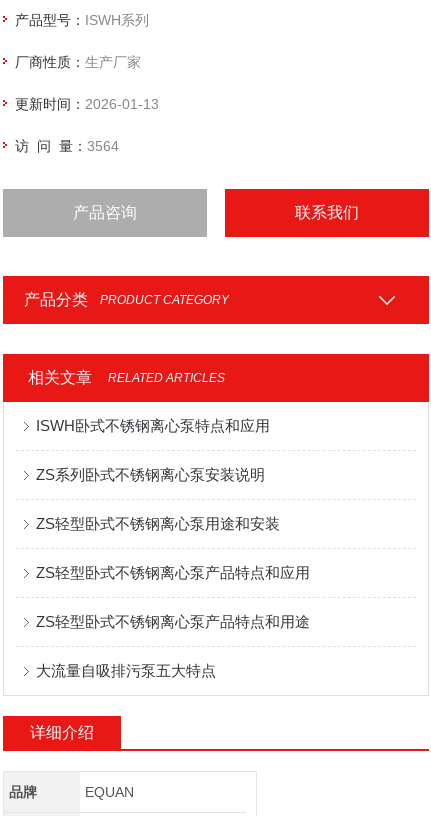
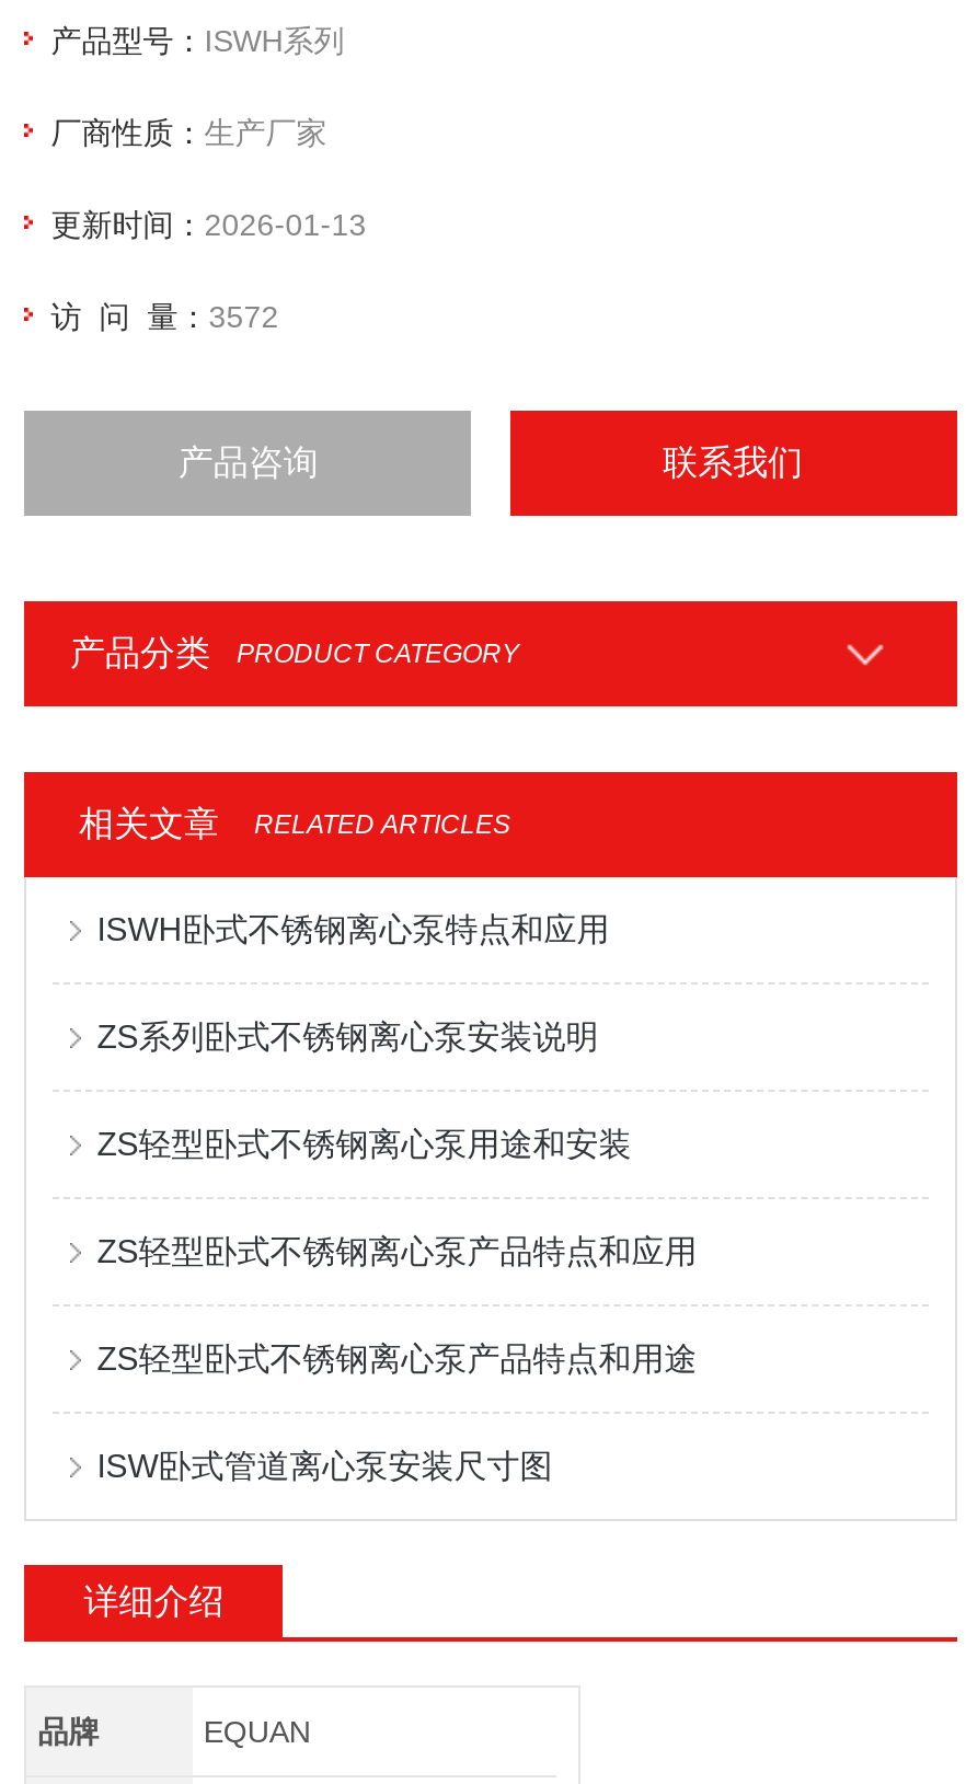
[15,138,119,154] 访 问 量：3564 -> [51,299,279,334] 访 问 量：3572
[36,662,216,679] 大流量自吸排污泵五大特点 -> [97,1447,552,1484] ISW卧式管道离心泵安装尺寸图

